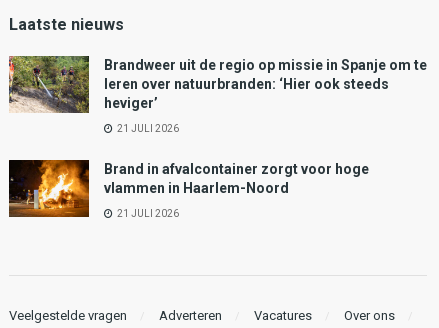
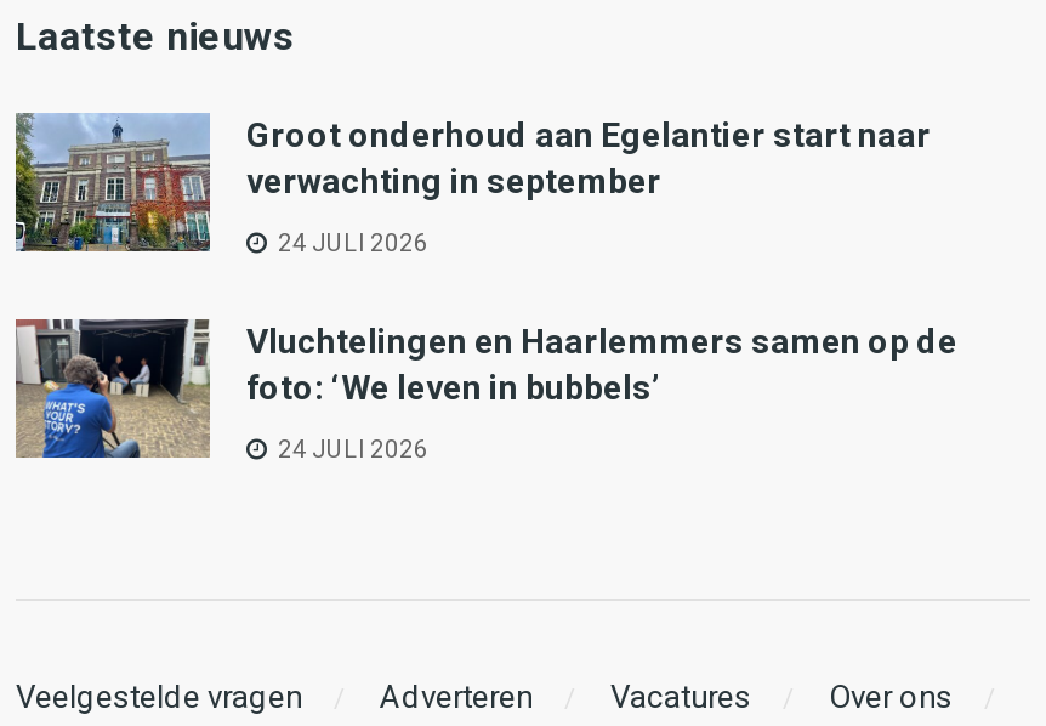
[9,55,427,113] [image] | Brandweer uit de regio op missie in Spanje om te | leren over natuurbranden: ‘Hier ook steeds | heviger’ -> [13,113,931,254] [image] | Groot onderhoud aan Egelantier start naar | verwachting in september
[115,122,179,133] 21 JULI 2026 -> [273,228,428,255] 24 JULI 2026
[9,159,369,218] [image] | Brand in afvalcontainer zorgt voor hoge | vlammen in Haarlem-Noord -> [13,317,957,460] [image] | Vluchtelingen en Haarlemmers samen op de | foto: ‘We leven in bubbels’
[115,207,179,218] 21 JULI 2026 -> [273,435,428,461] 24 JULI 2026

